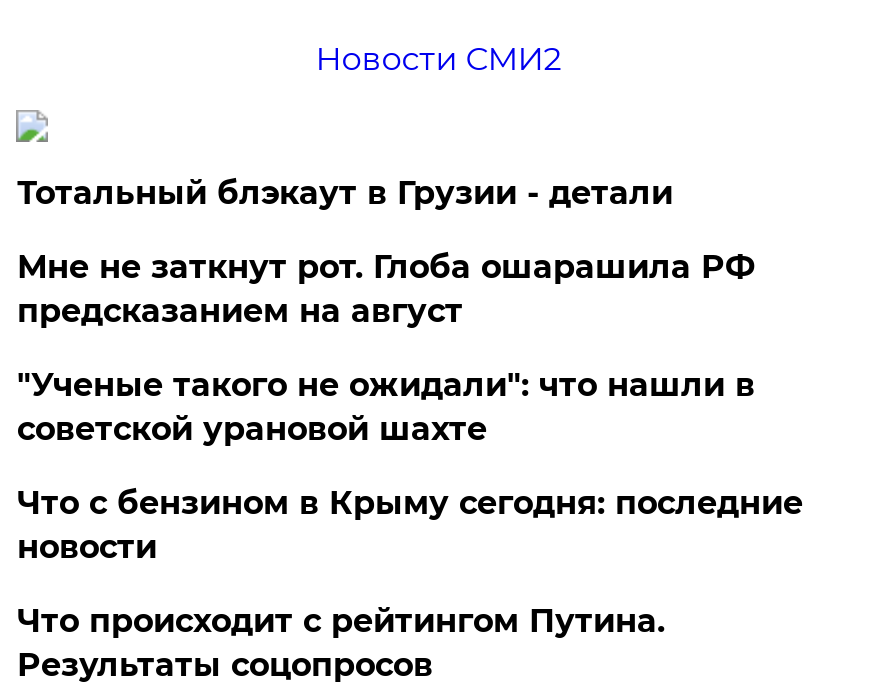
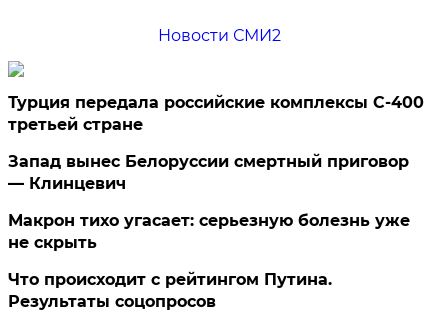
[17,174,803,566] Тотальный блэкаут в Грузии - детали | Мне не заткнут рот. Глоба ошарашила РФ | предсказанием на август | "Ученые такого не ожидали": что нашли в | советской урановой шахте | Что с бензином в Крыму сегодня: последние | новости -> [8,93,424,252] Турция передала российские комплексы С-400 | третьей стране | Запад вынес Белоруссии смертный приговор | — Клинцевич | Макрон тихо угасает: серьезную болезнь уже | не скрыть

